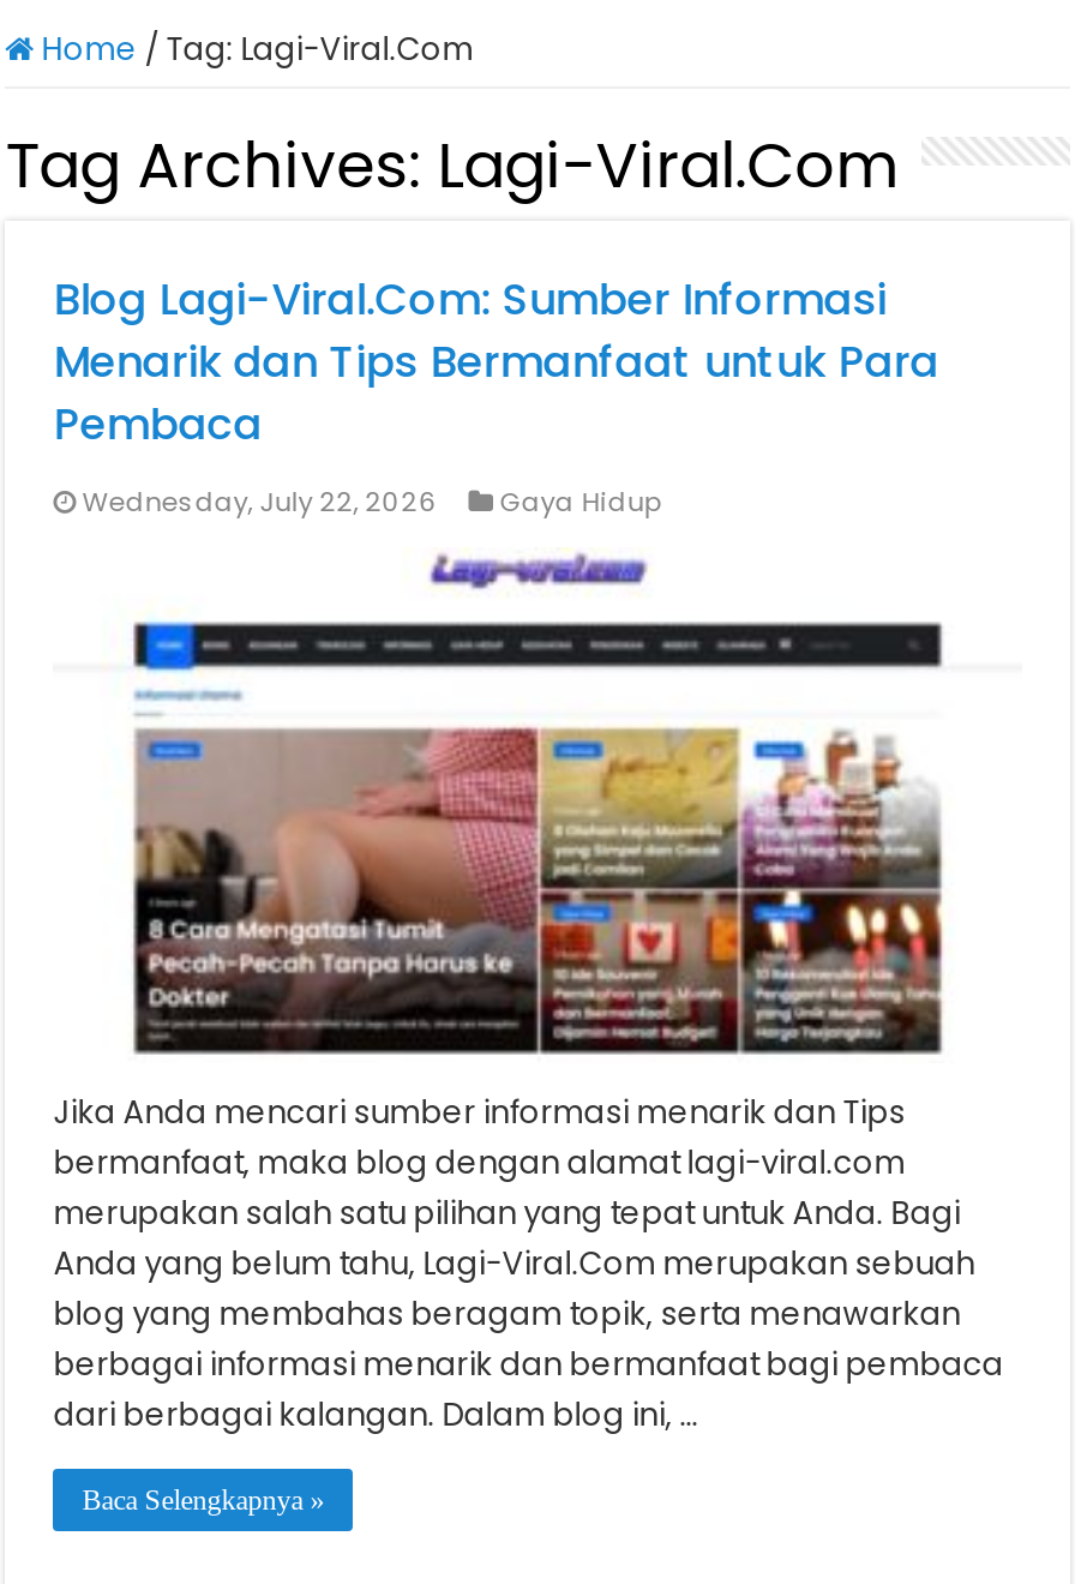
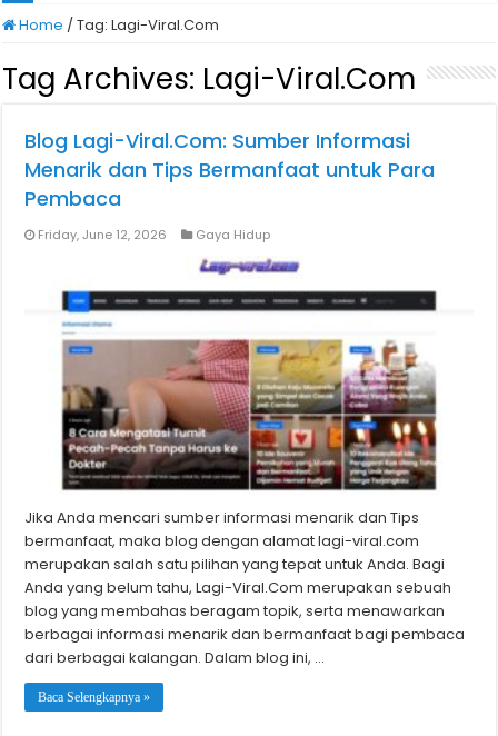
[82,484,437,522] Wednesday, July 22, 2026 -> [38,226,167,243] Friday, June 12, 2026

